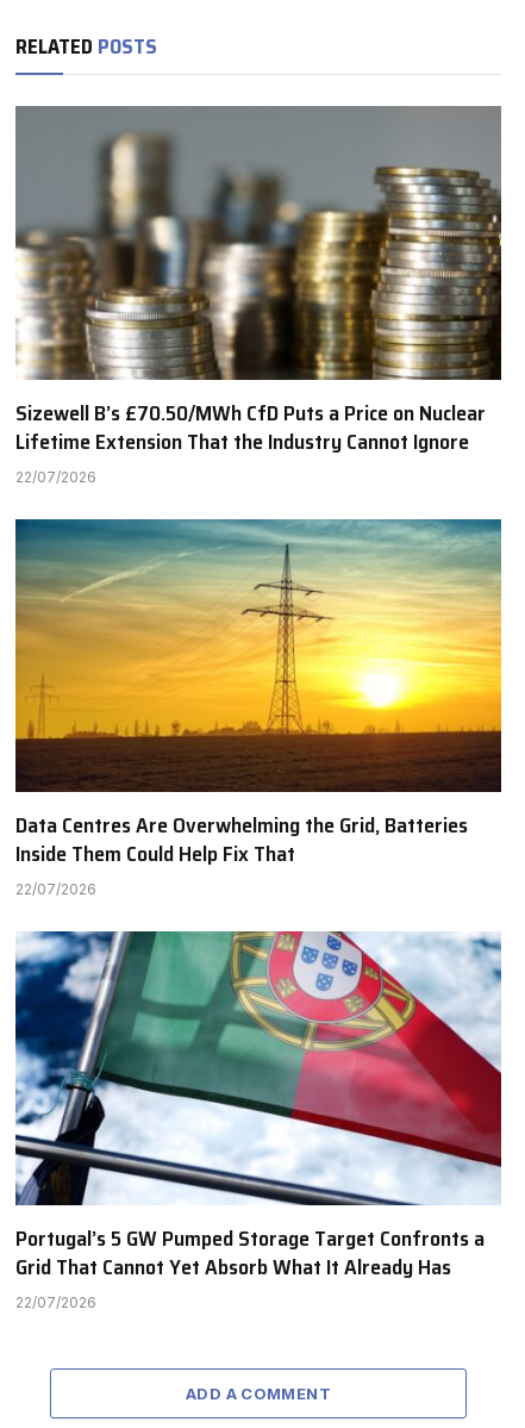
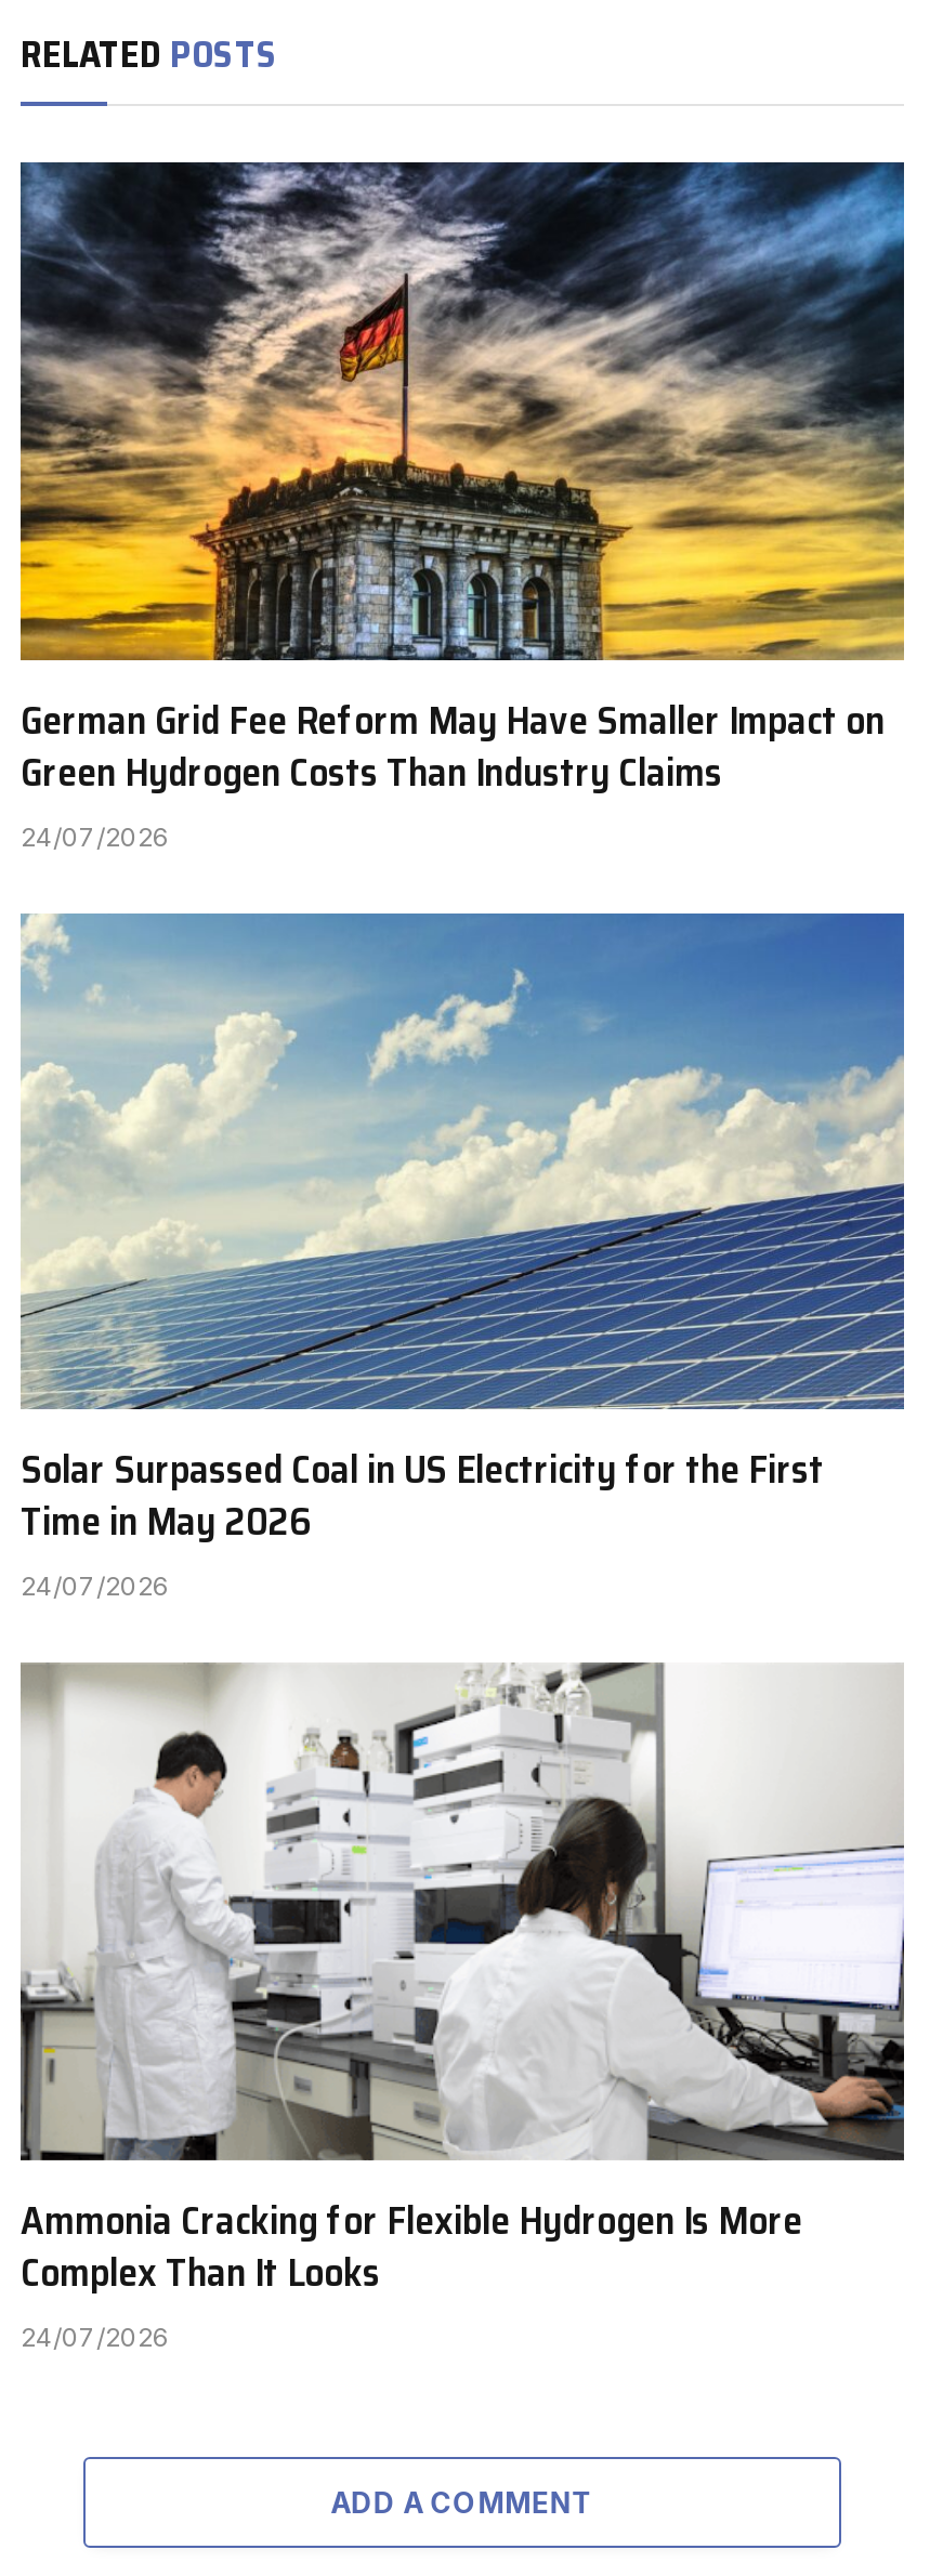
[15,106,502,486] [image] | Sizewell B’s £70.50/MWh CfD Puts a Price on Nuclear | Lifetime Extension That the Industry Cannot Ignore | 22/07/2026 -> [18,160,906,852] [image] | German Grid Fee Reform May Have Smaller Impact on | Green Hydrogen Costs Than Industry Claims | 24/07/2026
[14,518,502,898] [image] | Data Centres Are Overwhelming the Grid, Batteries | Inside Them Could Help Fix That | 22/07/2026 -> [21,914,906,1602] [image] | Solar Surpassed Coal in US Electricity for the First | Time in May 2026 | 24/07/2026
[14,930,502,1311] [image] | Portugal’s 5 GW Pumped Storage Target Confronts a | Grid That Cannot Yet Absorb What It Already Has | 22/07/2026 -> [18,1660,906,2352] [image] | Ammonia Cracking for Flexible Hydrogen Is More | Complex Than It Looks | 24/07/2026

